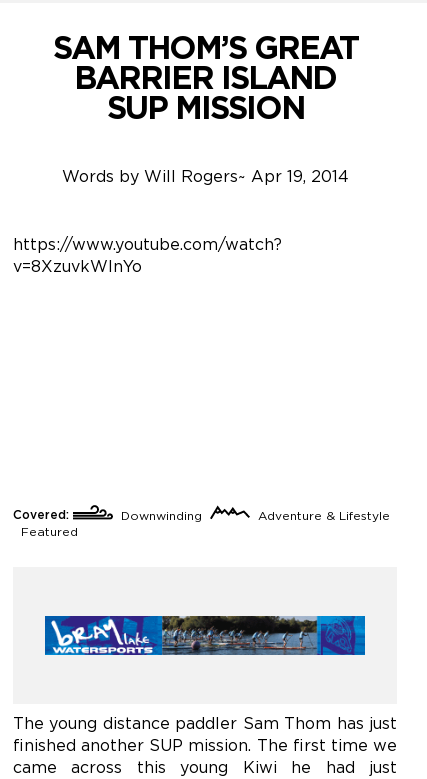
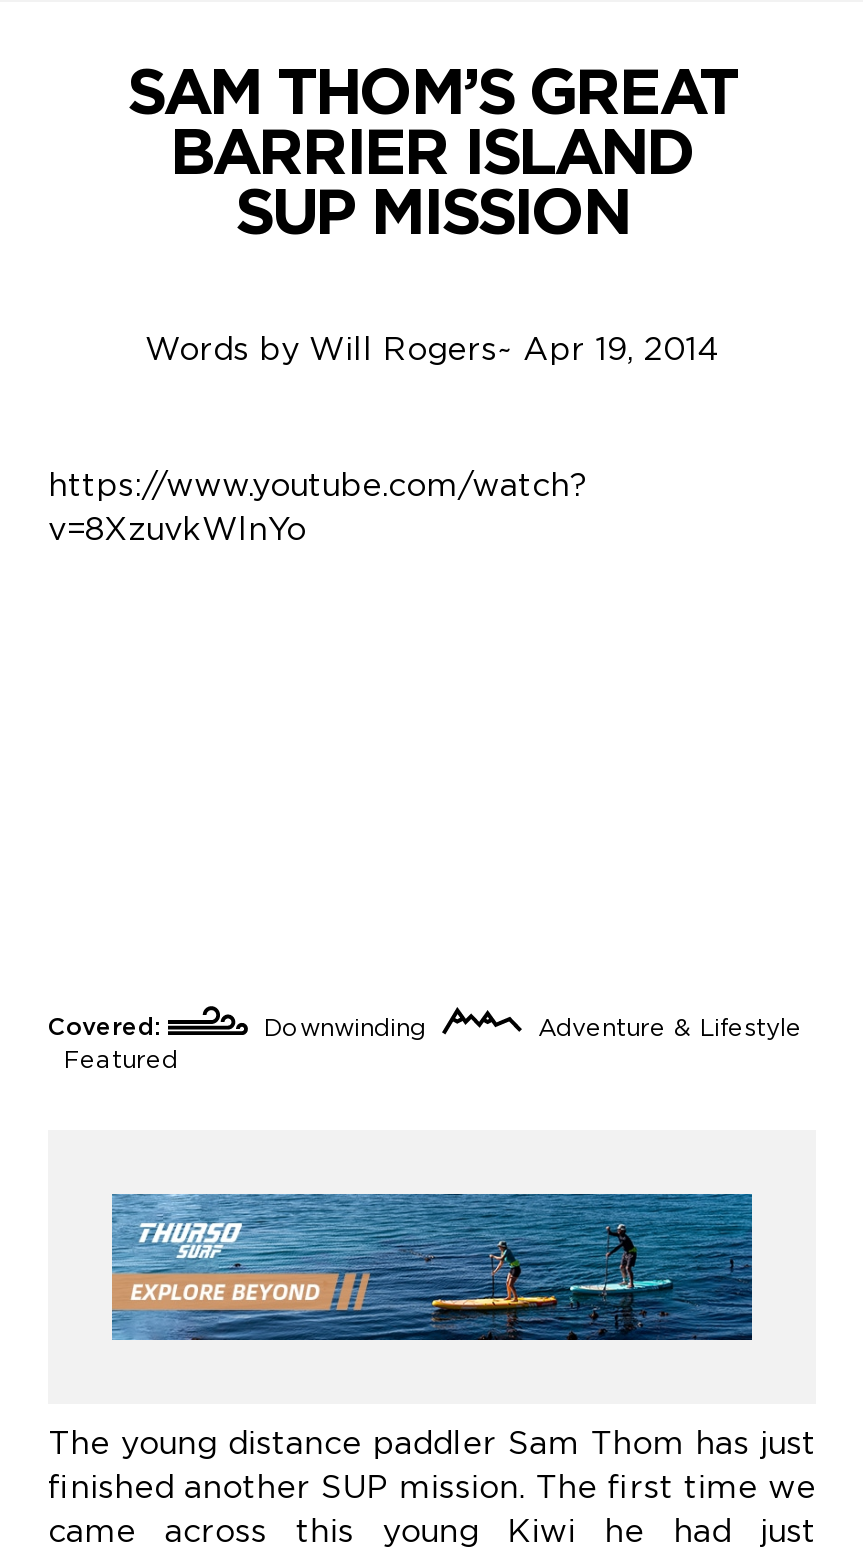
[44,599,365,672] [image] -> [110,1192,754,1342] [image]

